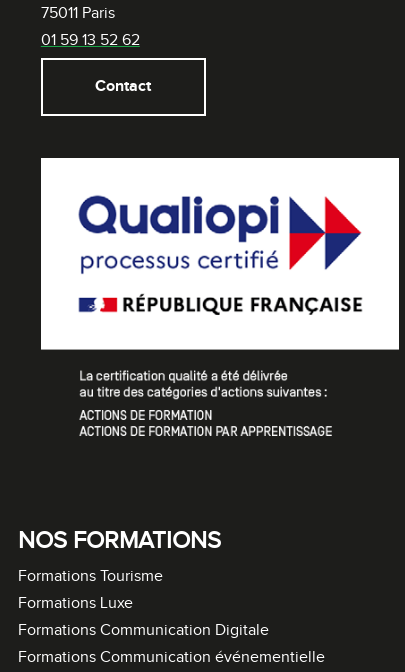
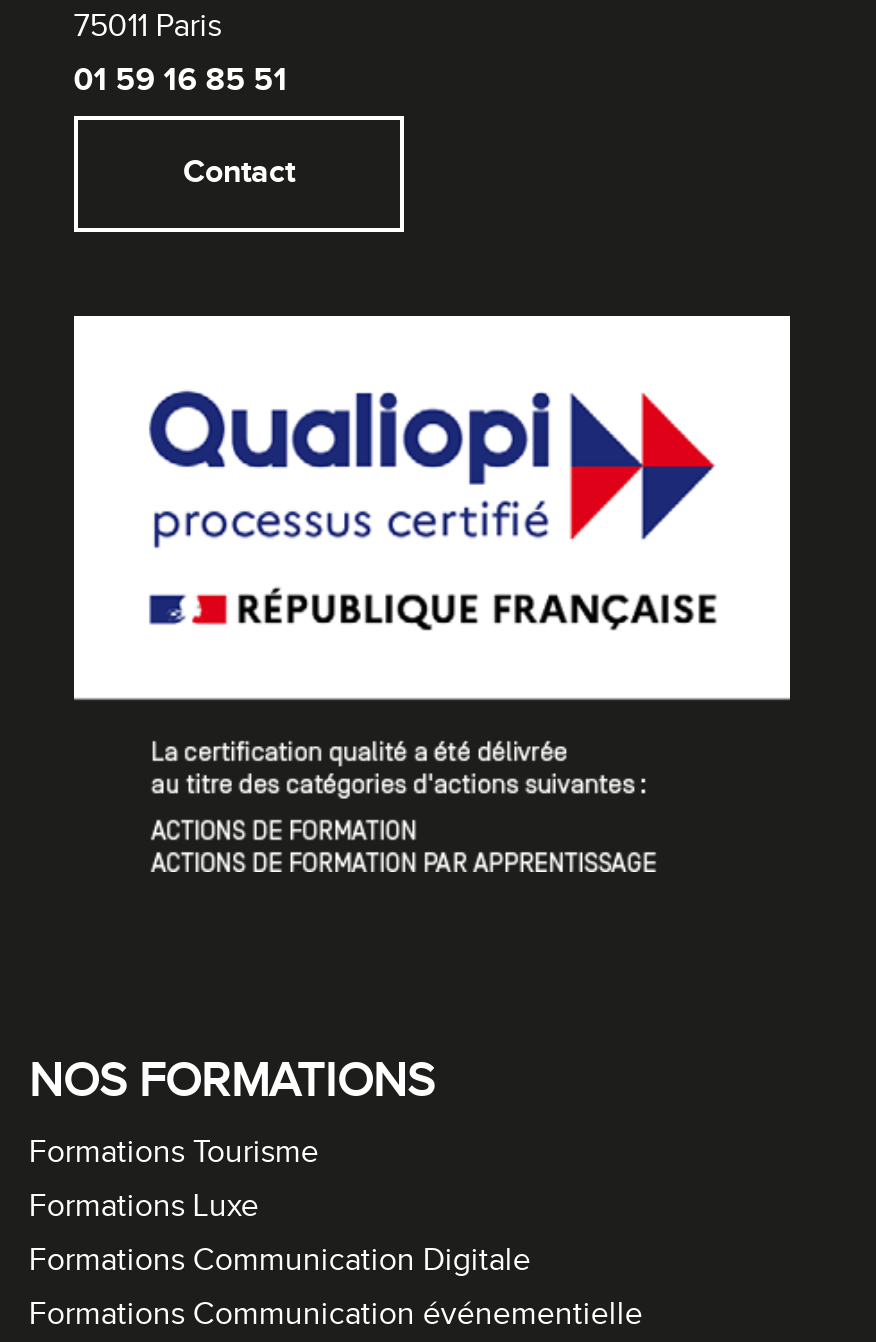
[41,31,140,50] 01 59 13 52 62 -> [74,62,288,100] 01 59 16 85 51

